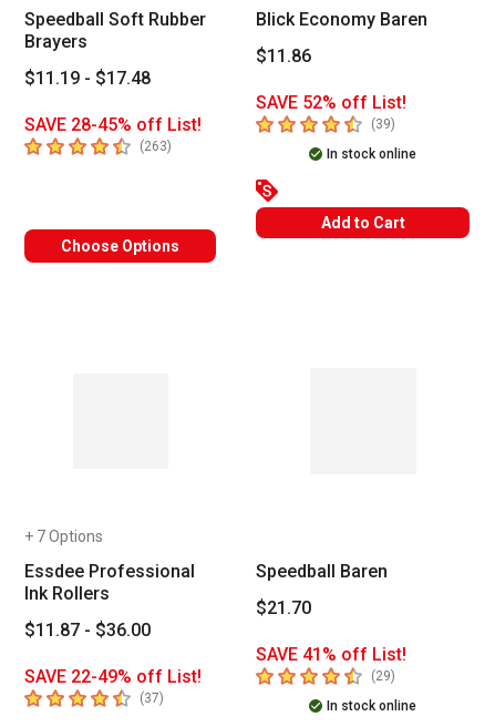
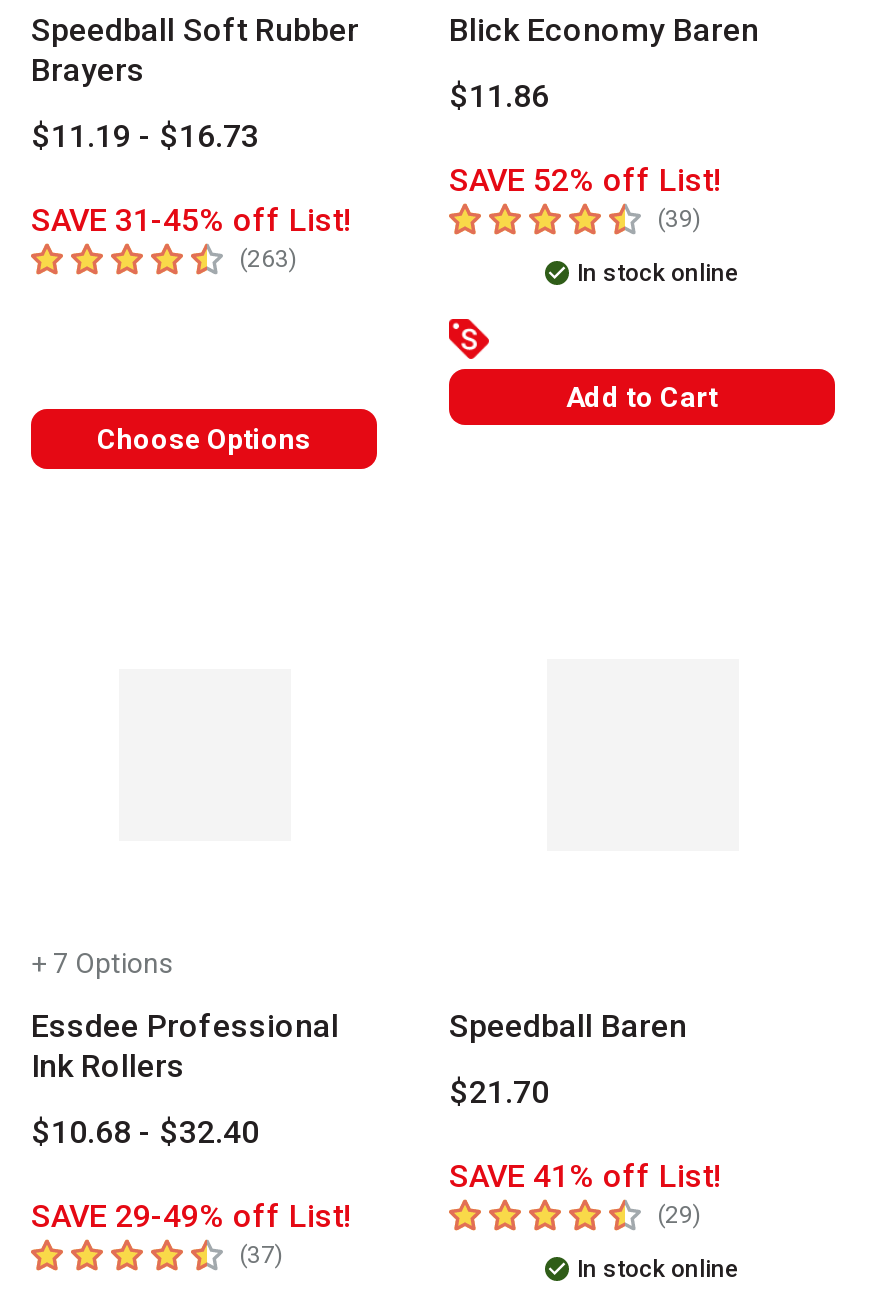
[24,67,151,88] $11.19 - $17.48 -> [31,116,259,154] $11.19 - $16.73
[24,114,202,135] SAVE 28-45% off List! -> [31,200,351,238] SAVE 31-45% off List!
[24,620,151,641] $11.87 - $36.00 -> [31,1113,259,1151] $10.68 - $32.40
[24,666,202,687] SAVE 22-49% off List! -> [31,1197,351,1235] SAVE 29-49% off List!

